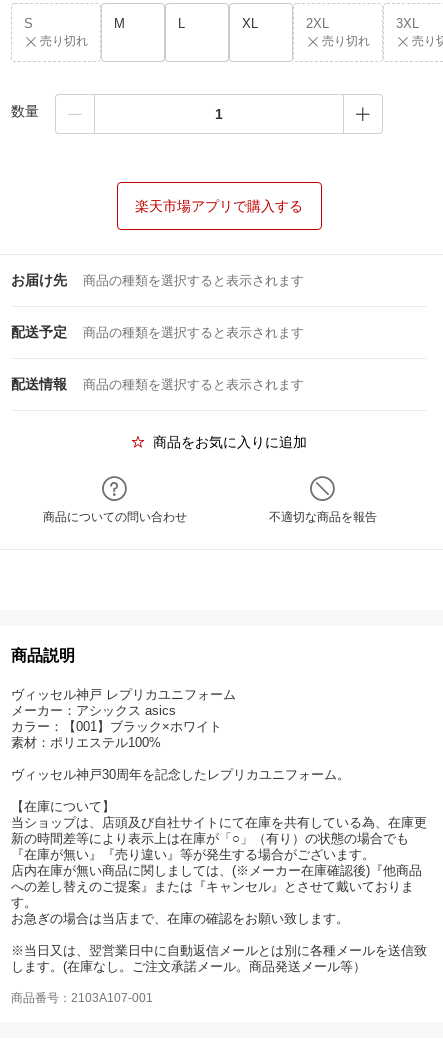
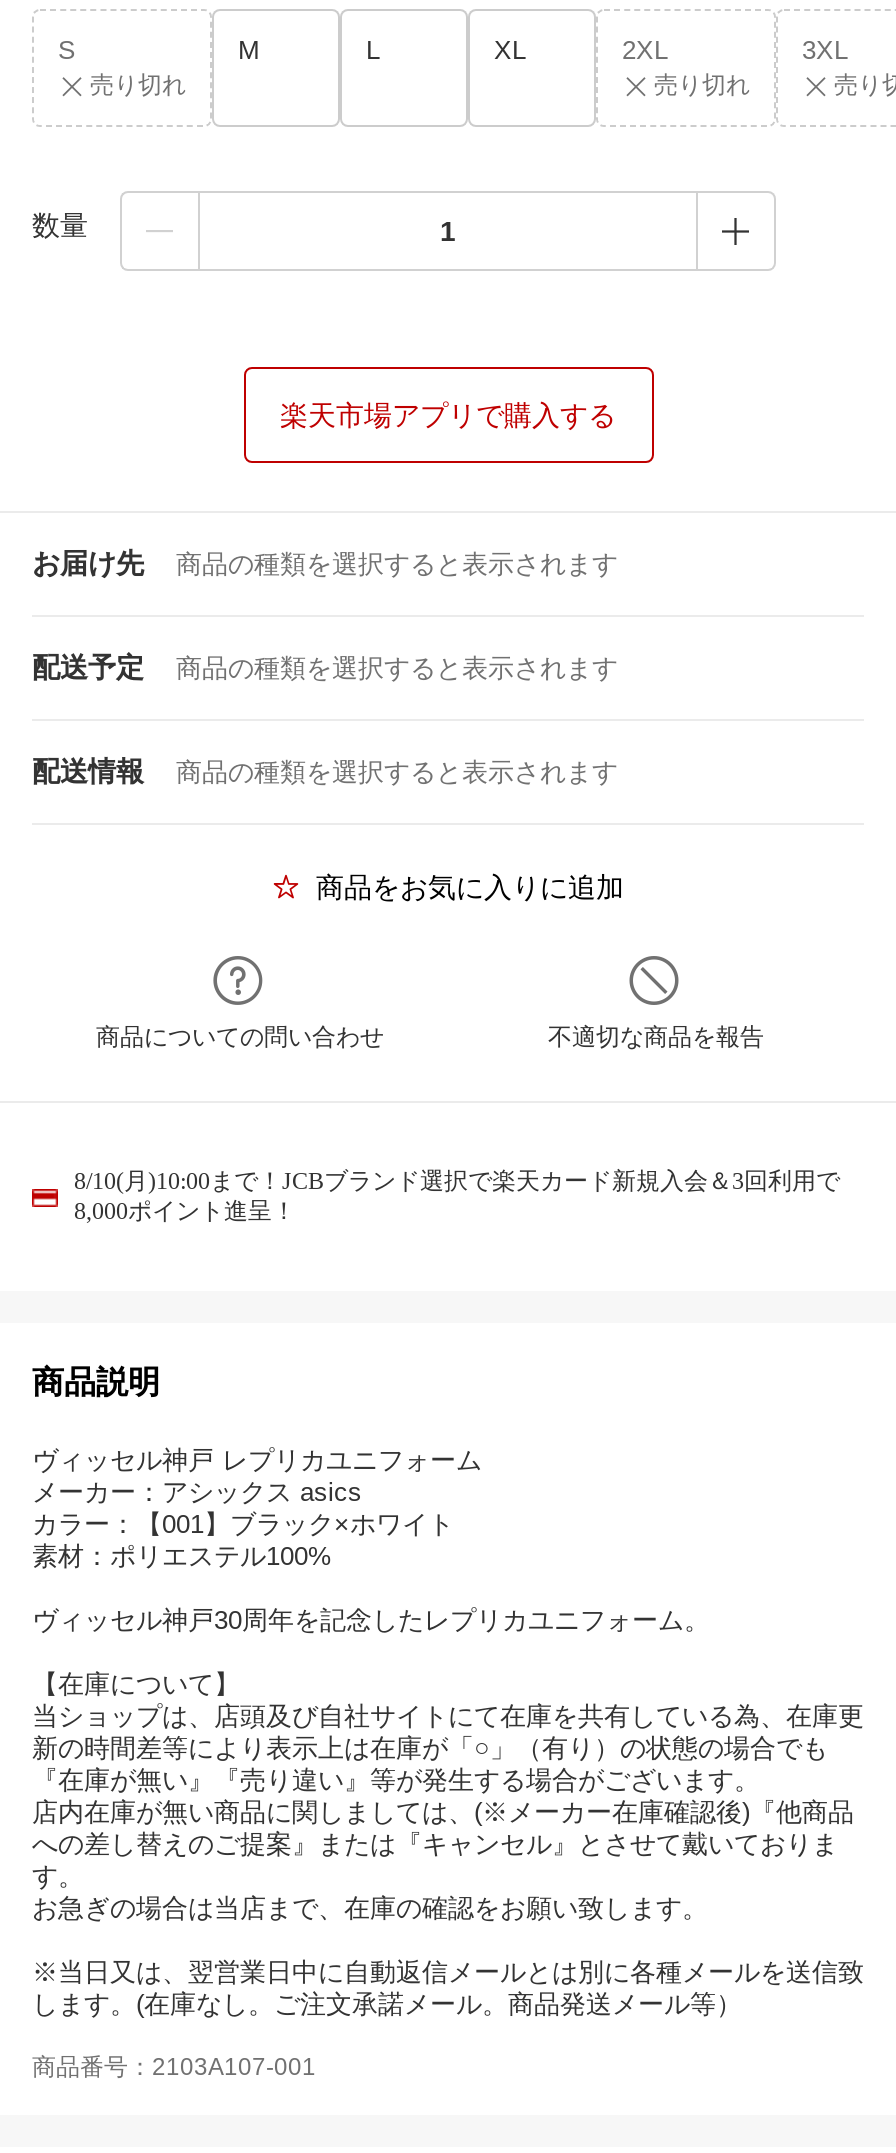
none -> [74,1167,840,1225] 8/10(月)10:00まで！JCBブランド選択で楽天カード新規入会＆3回利用で | 8,000ポイント進呈！

